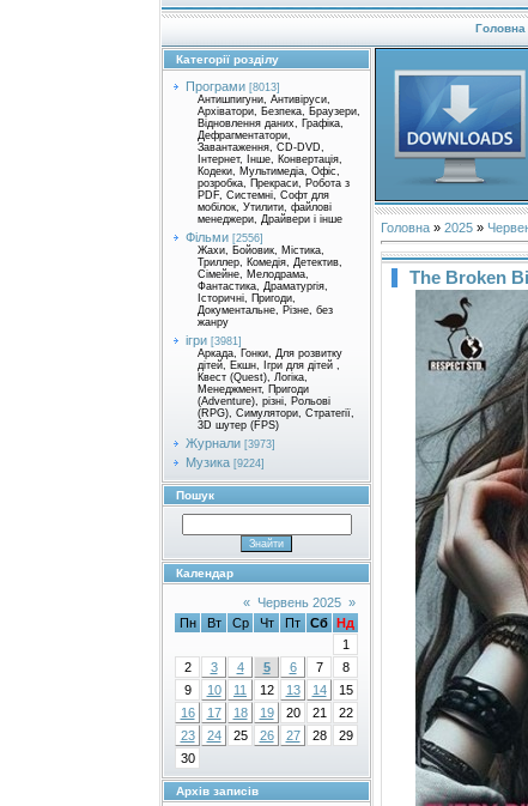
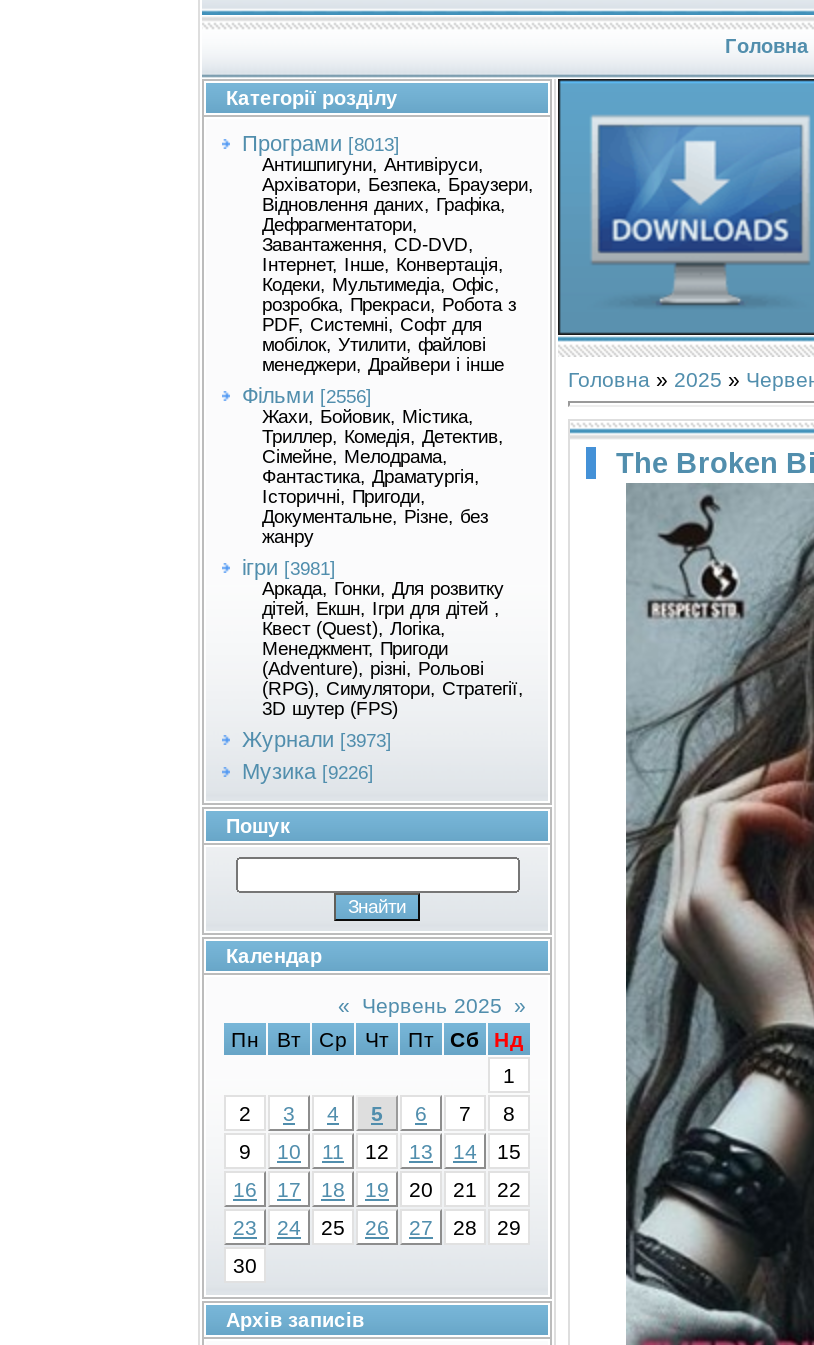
[186,455,265,469] Музика [9224] -> [242,759,374,783] Музика [9226]

